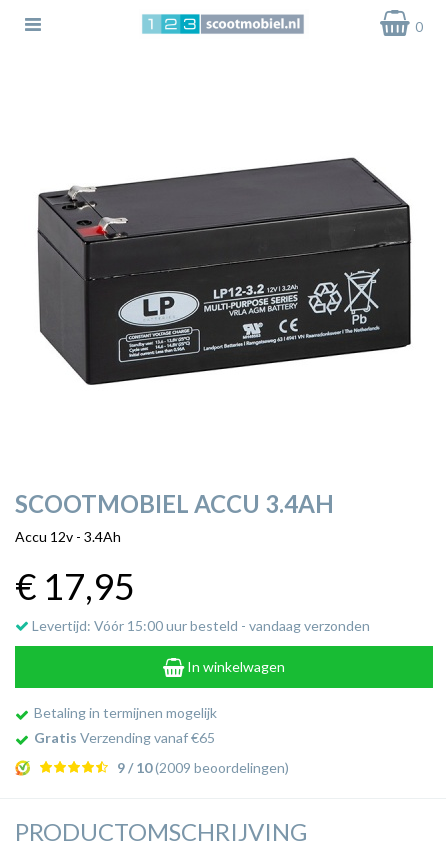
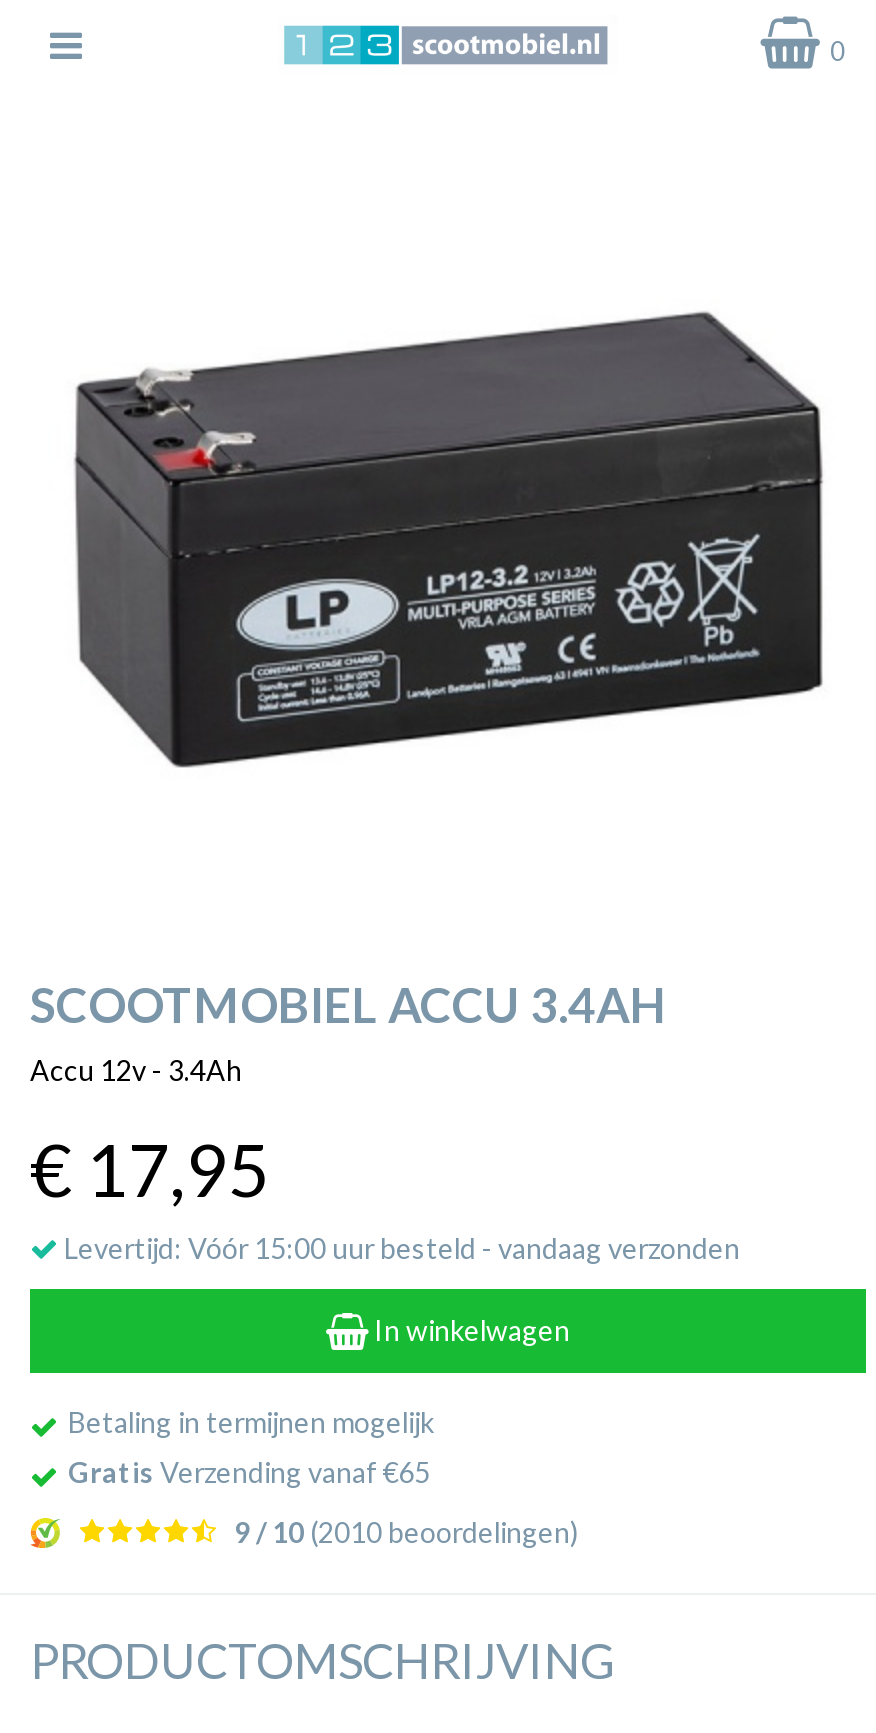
[117,759,289,776] 9 / 10 (2009 beoordelingen) -> [234,1515,578,1549] 9 / 10 (2010 beoordelingen)

